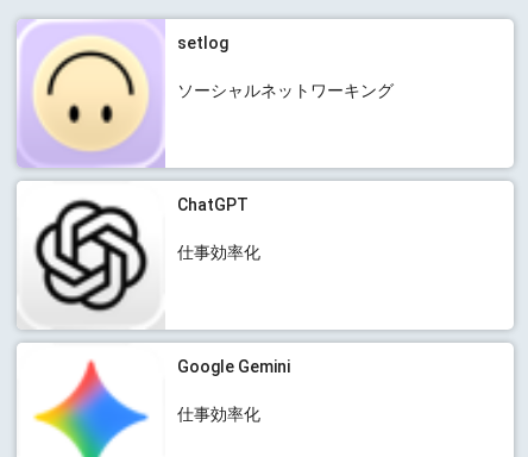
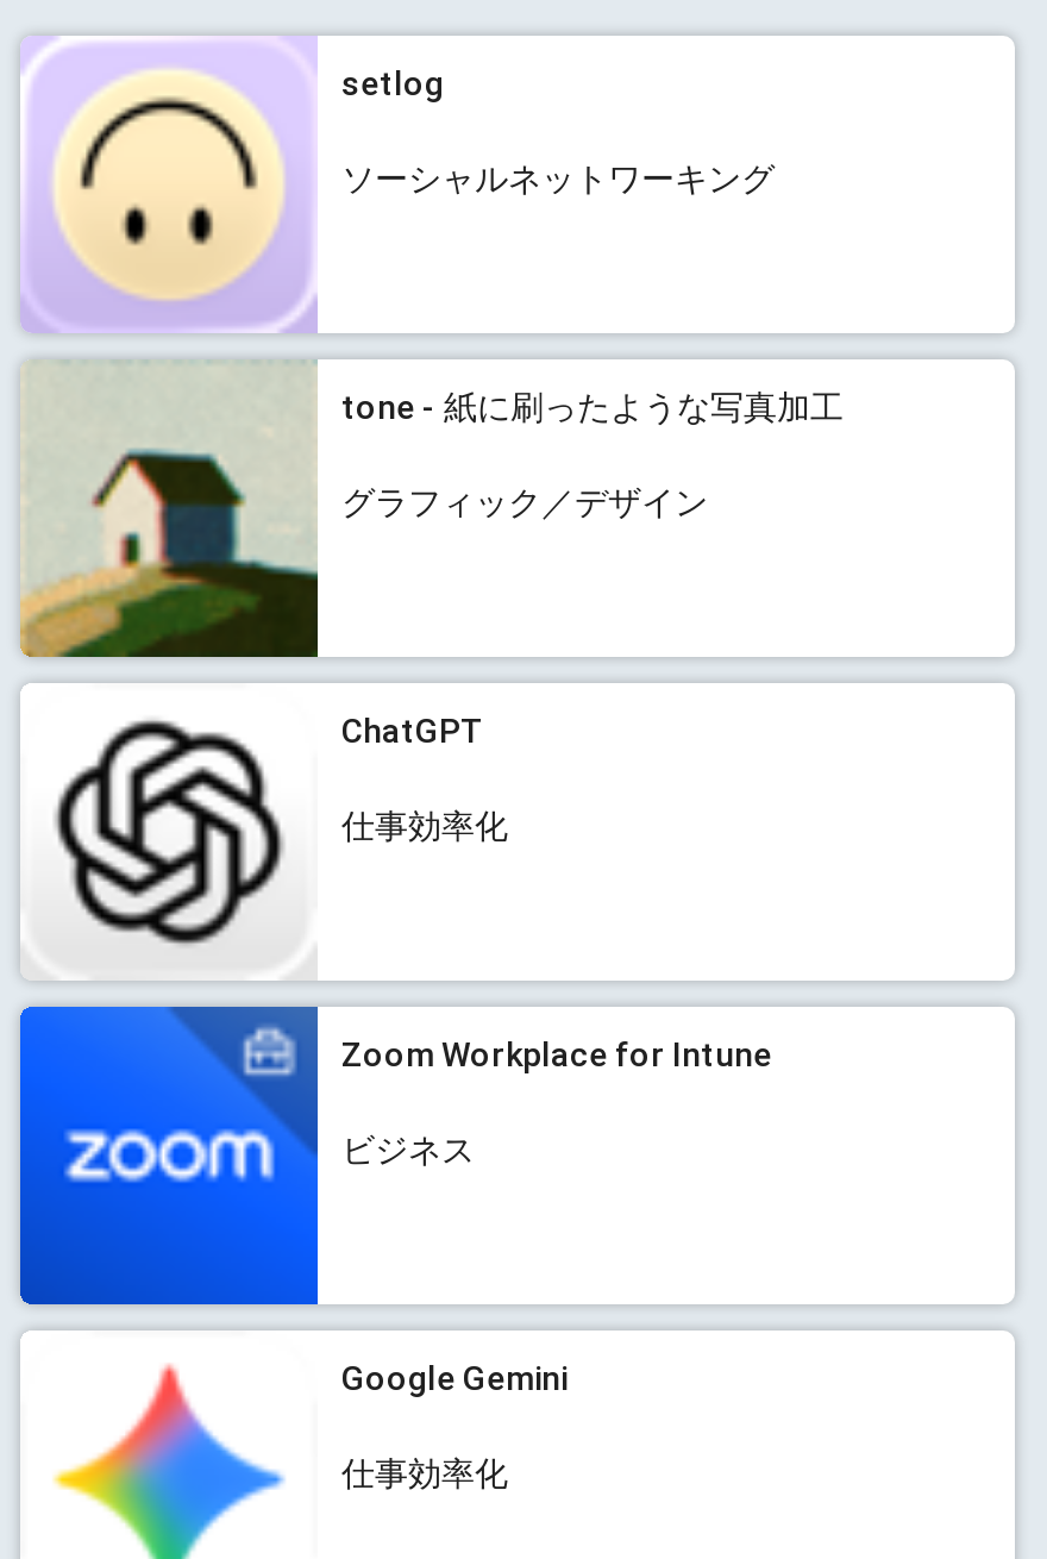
none -> [18,359,844,659] [image] | tone - 紙に刷ったような写真加工 | グラフィック／デザイン
none -> [18,1004,772,1307] [image] | Zoom Workplace for Intune | ビジネス

